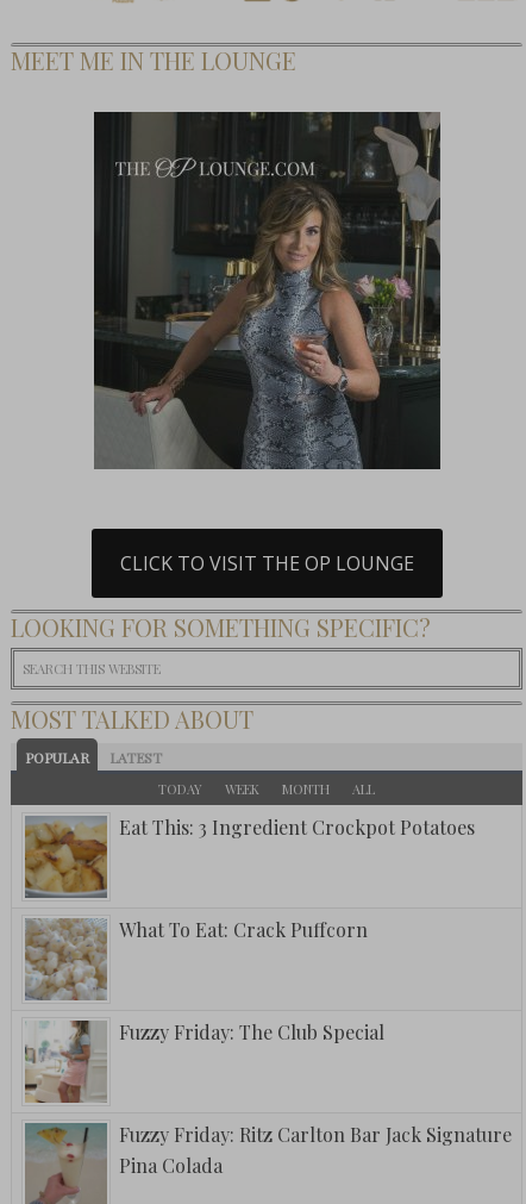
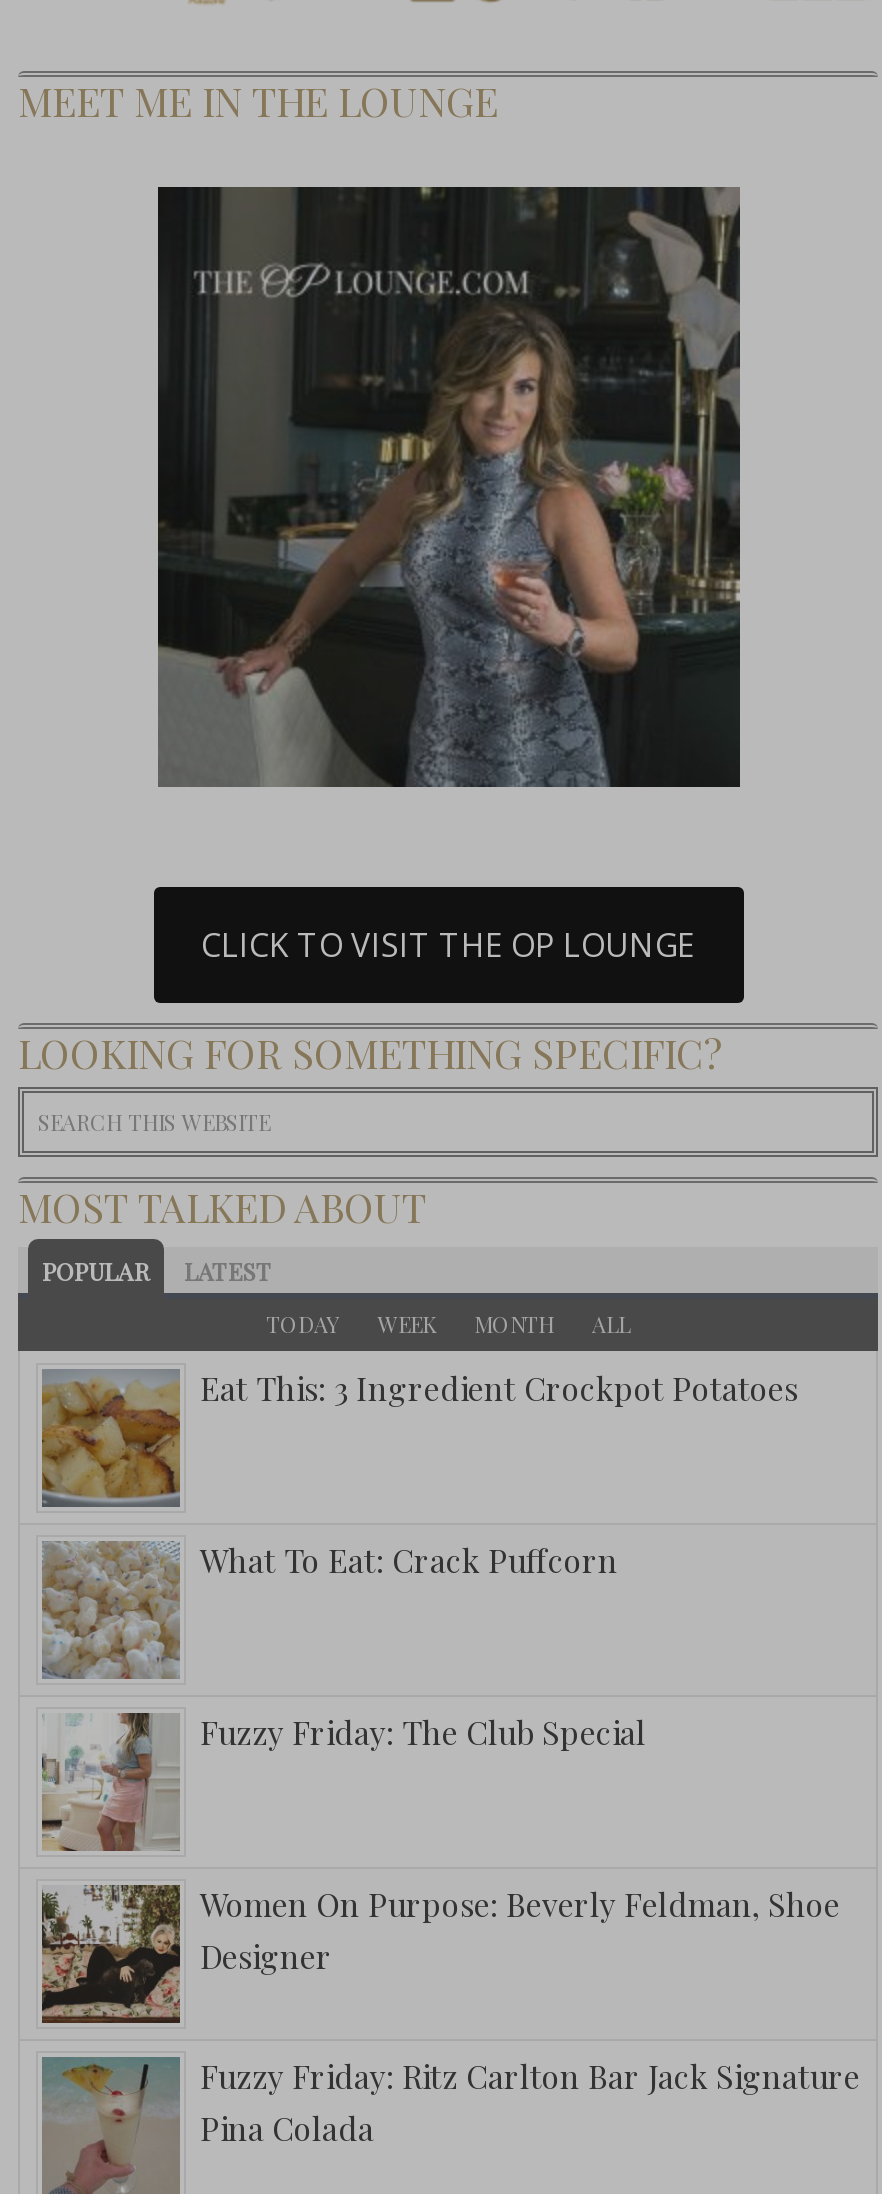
none -> [40,1883,840,2024] [image] | Women On Purpose: Beverly Feldman, Shoe | Designer

